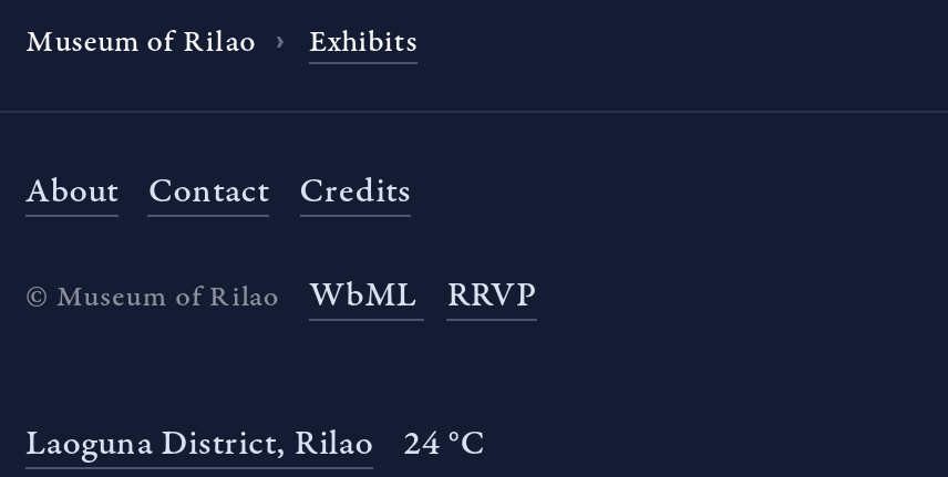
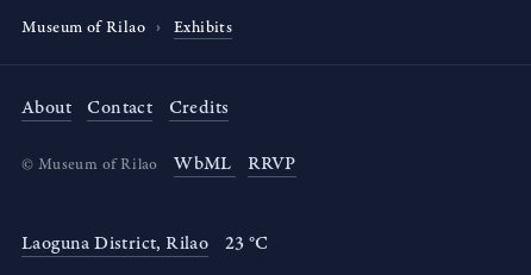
[25,420,485,466] Laoguna District, Rilao 24 °C -> [21,231,269,256] Laoguna District, Rilao 23 °C

